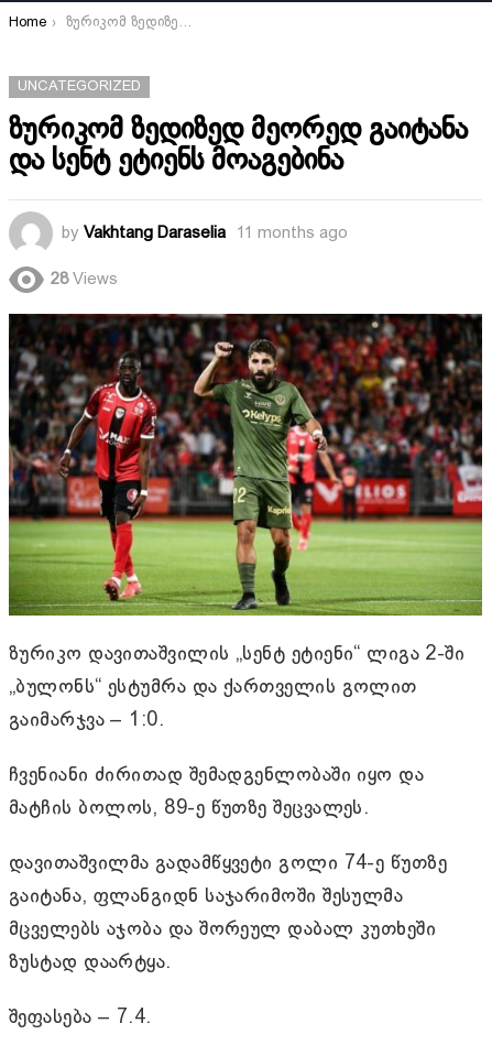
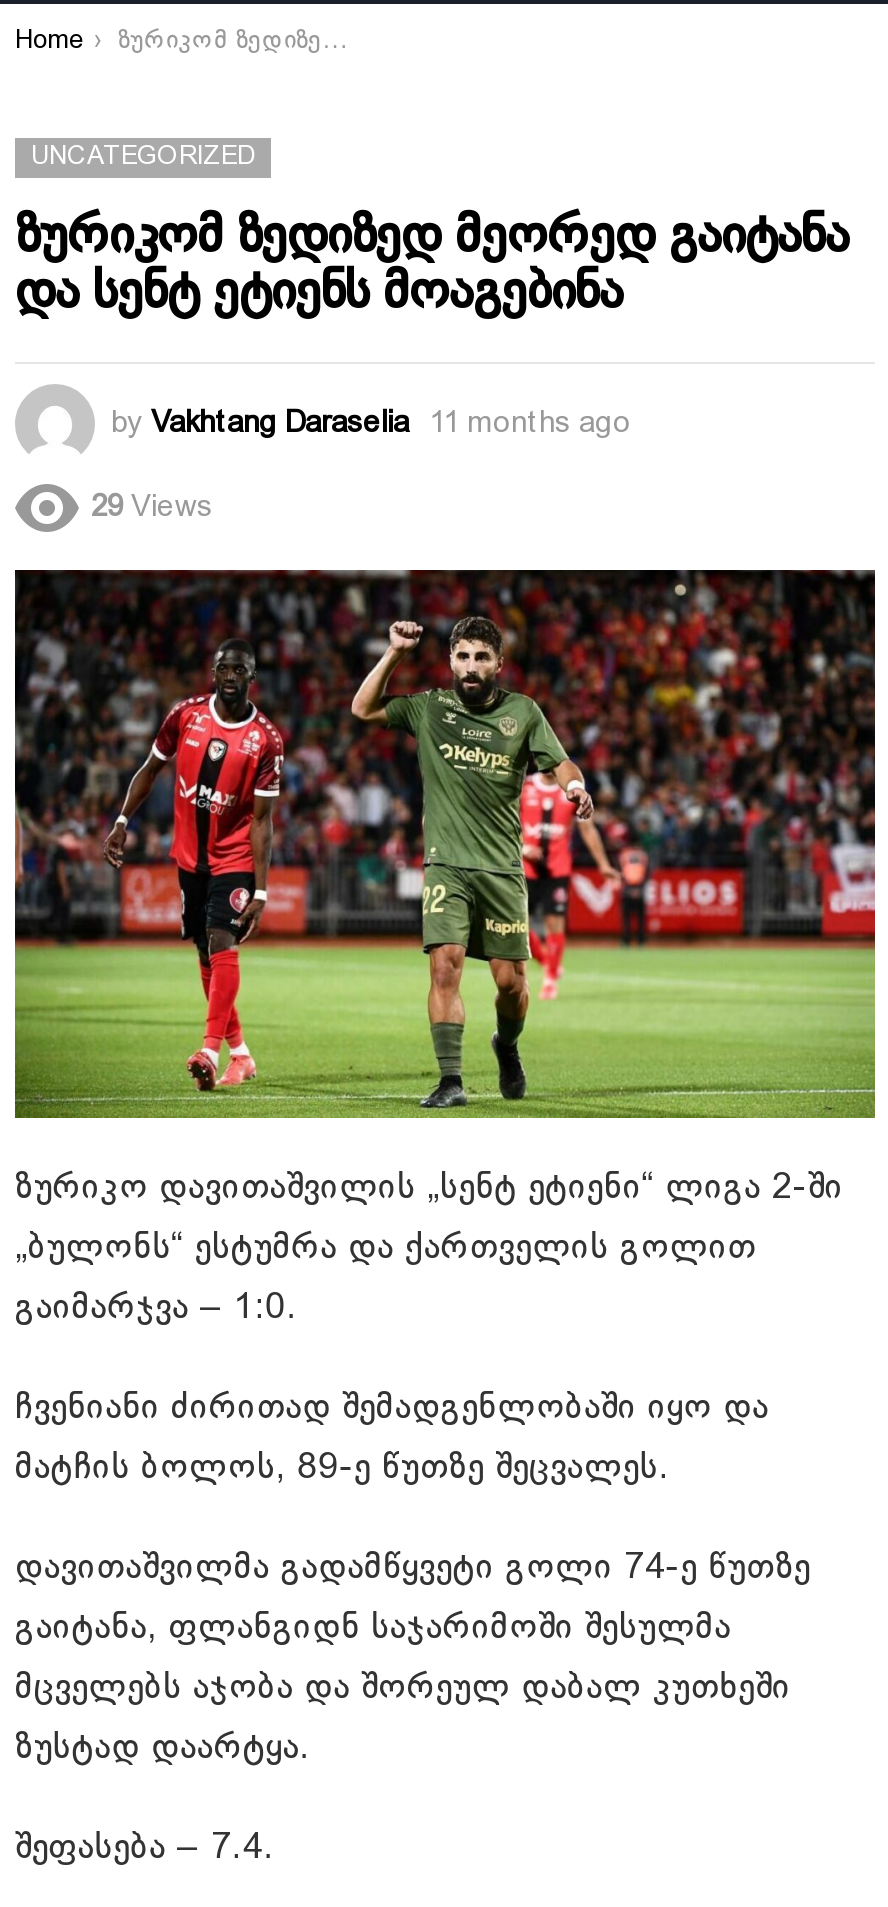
[51,272,118,287] 28 Views -> [91,494,213,522] 29 Views

